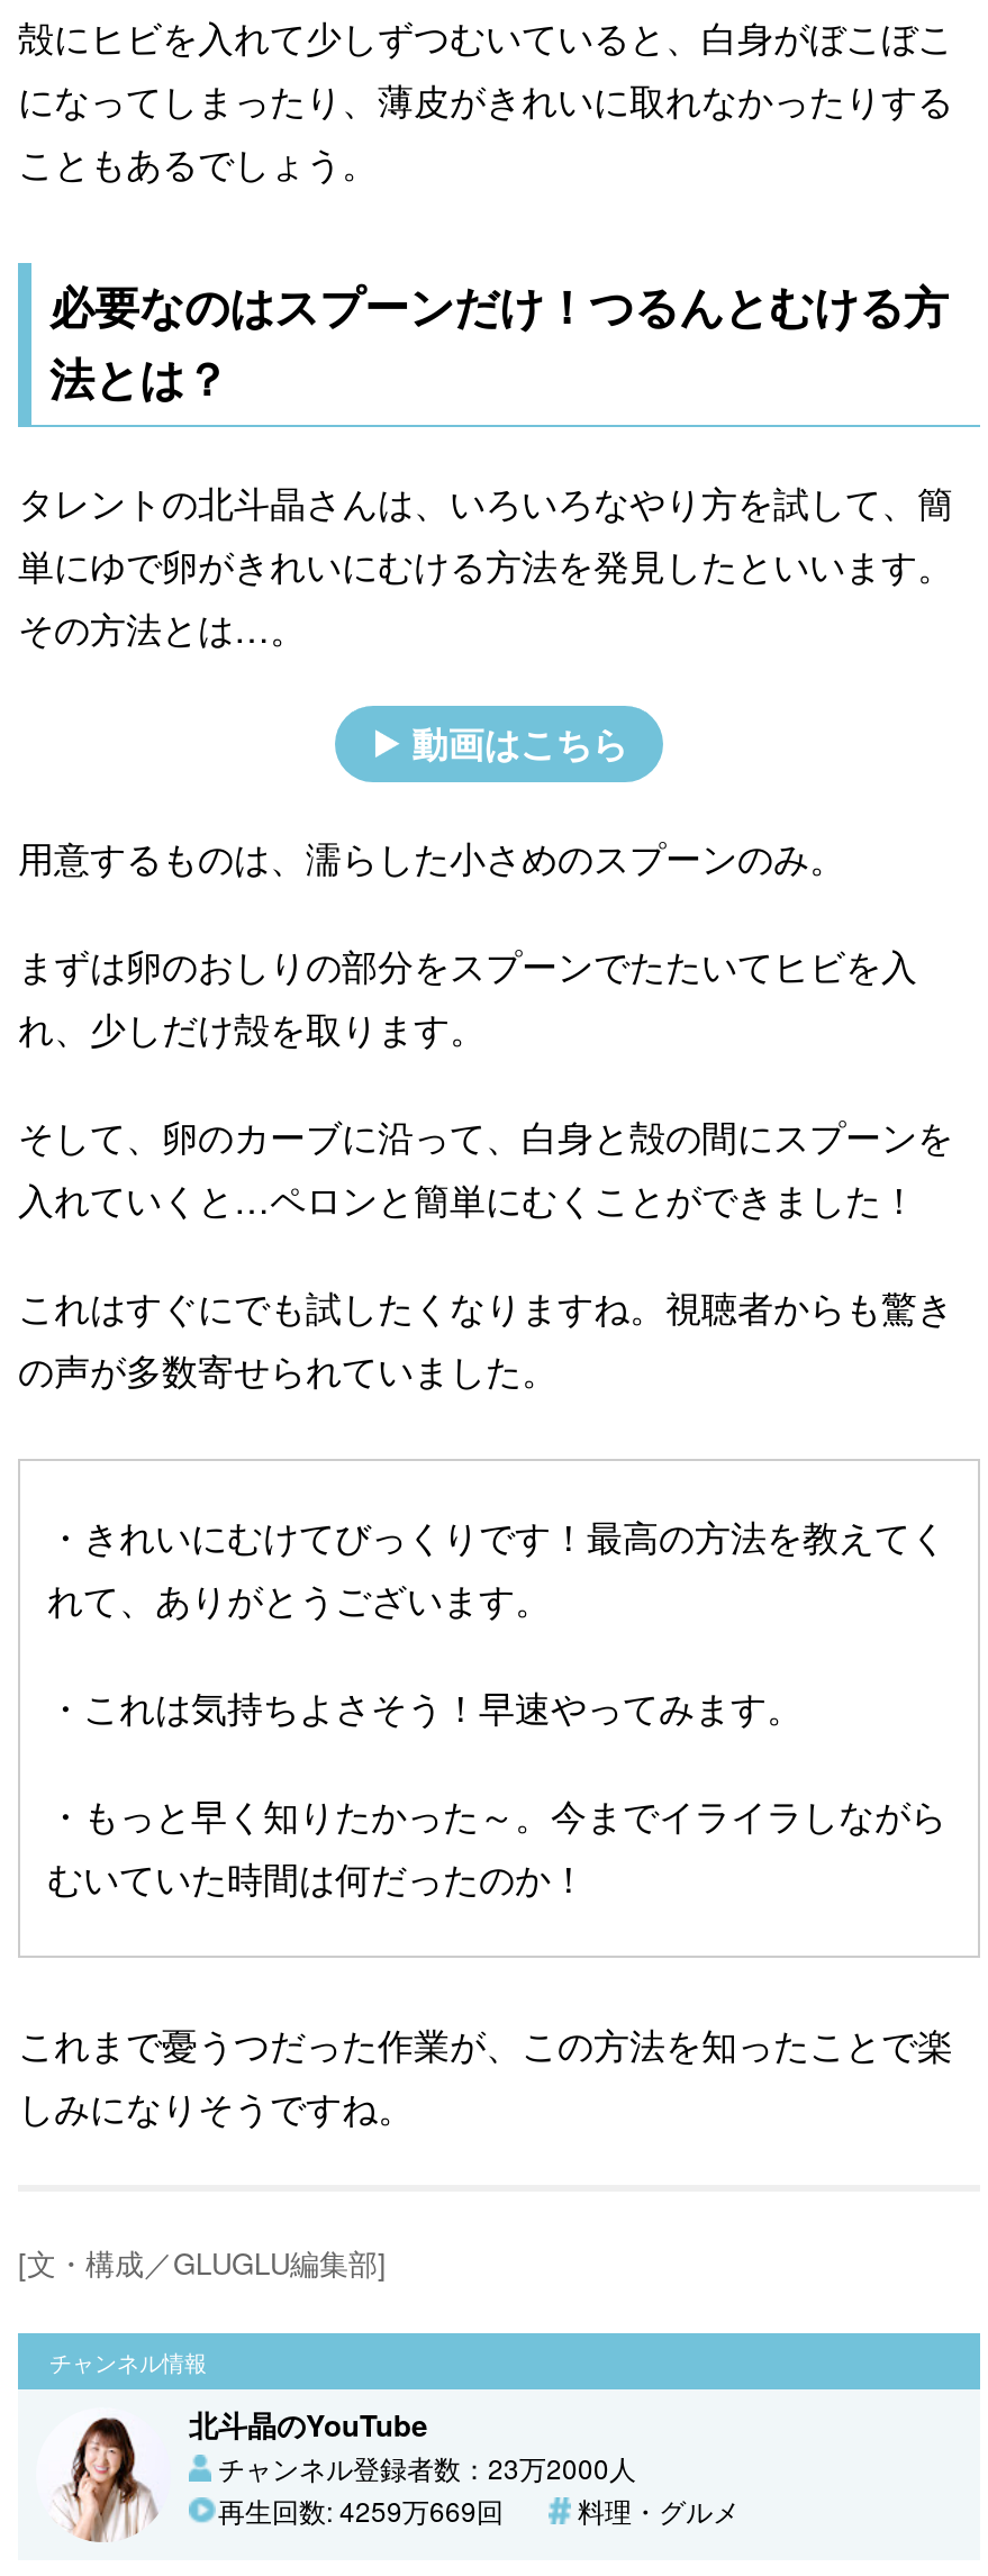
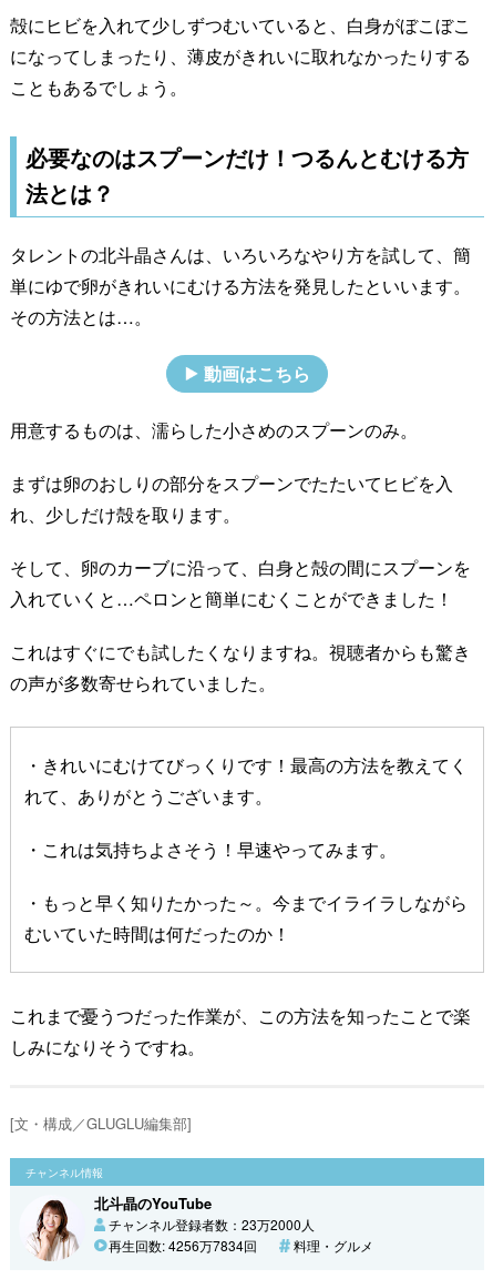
[218,2491,504,2529] 再生回数: 4259万669回 -> [109,1236,257,1255] 再生回数: 4256万7834回

